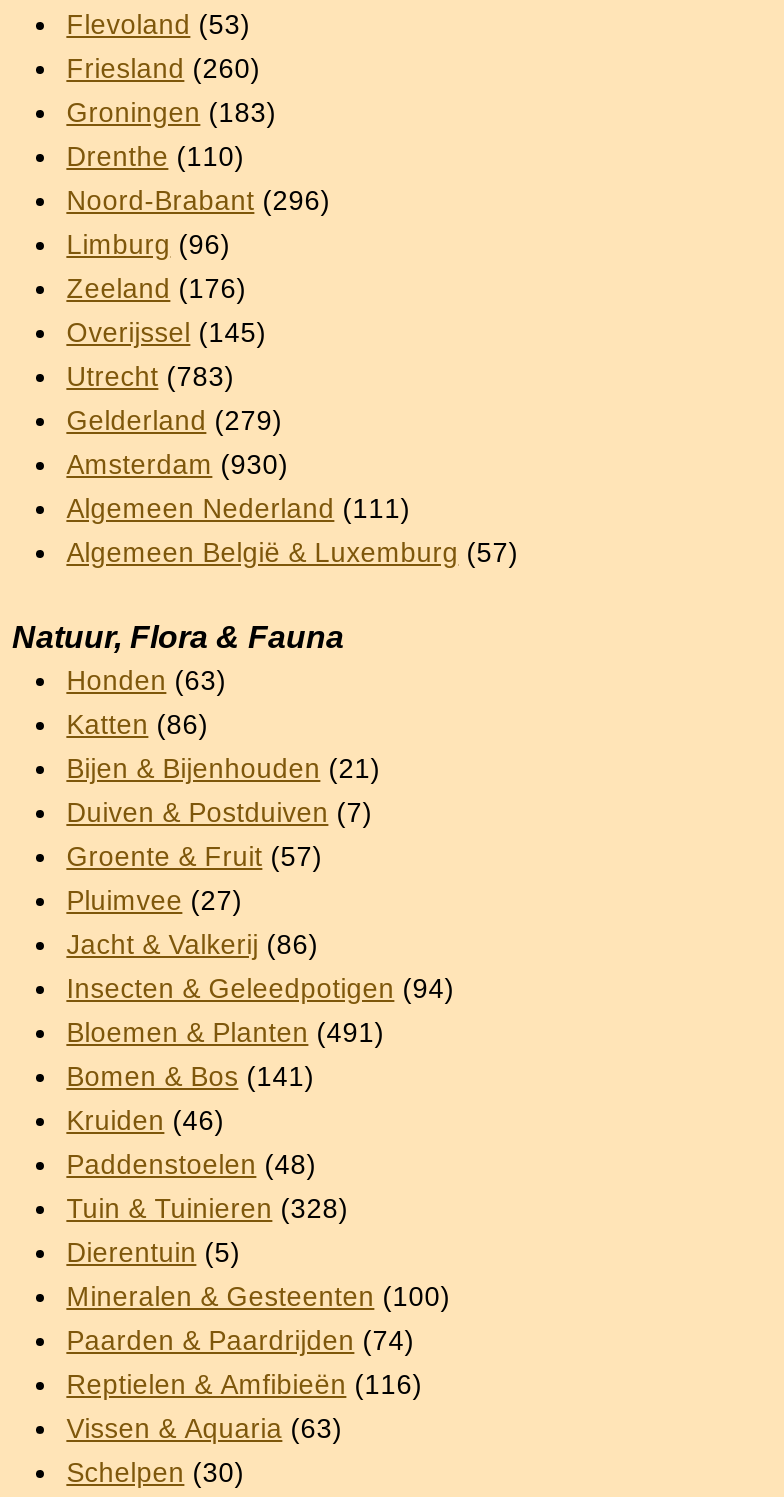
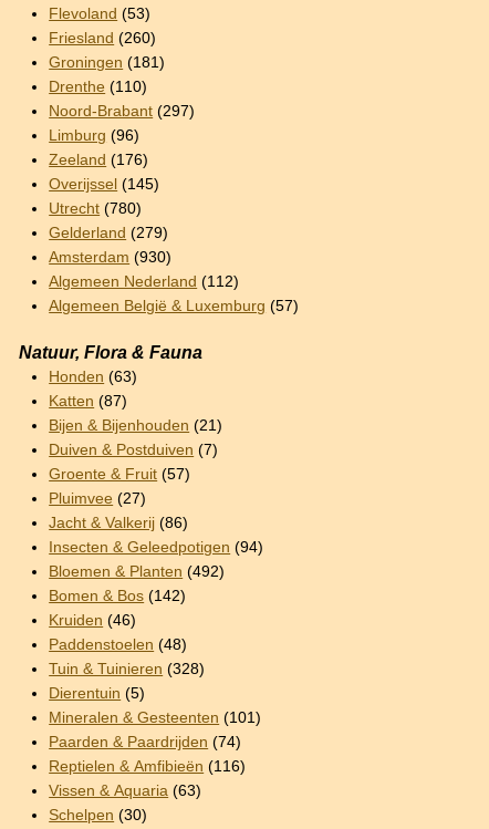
[66,97,276,127] Groningen (183) -> [49,54,165,71] Groningen (181)
[66,185,330,215] Noord-Brabant (296) -> [49,103,195,119] Noord-Brabant (297)
[66,361,234,391] Utrecht (783) -> [49,200,142,217] Utrecht (780)
[66,493,410,523] Algemeen Nederland (111) -> [49,273,239,290] Algemeen Nederland (112)
[66,709,208,739] Katten (86) -> [49,393,127,409] Katten (87)
[66,1017,384,1047] Bloemen & Planten (491) -> [49,563,225,580] Bloemen & Planten (492)
[66,1061,314,1091] Bomen & Bos (141) -> [49,587,186,604] Bomen & Bos (142)
[66,1281,450,1311] Mineralen & Gesteenten (100) -> [49,709,261,726] Mineralen & Gesteenten (101)

